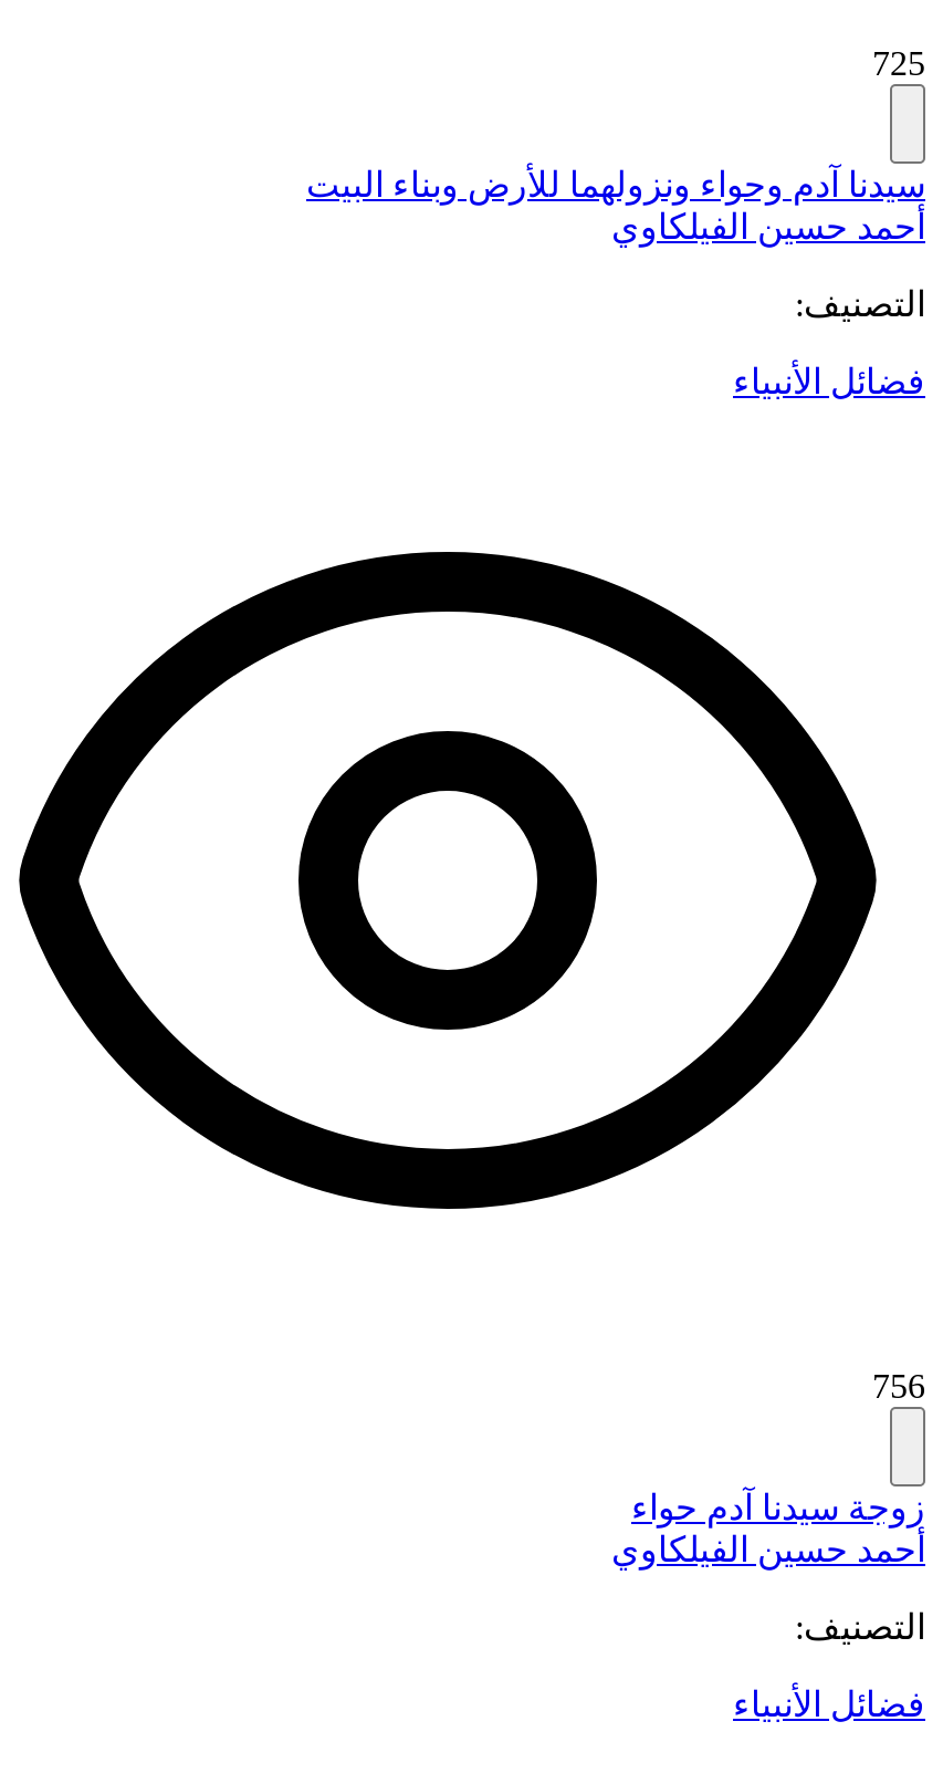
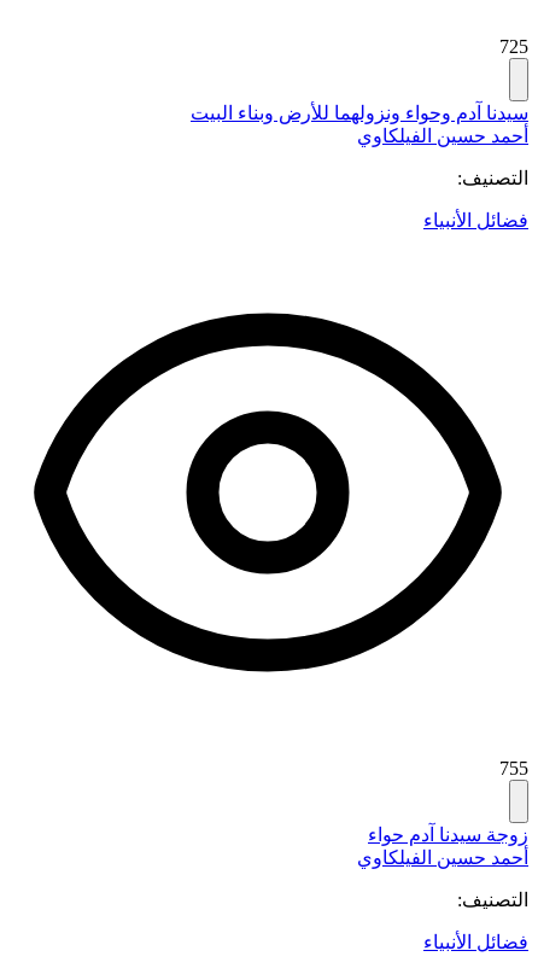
[872,1367,925,1405] 756 -> [499,758,528,779] 755

